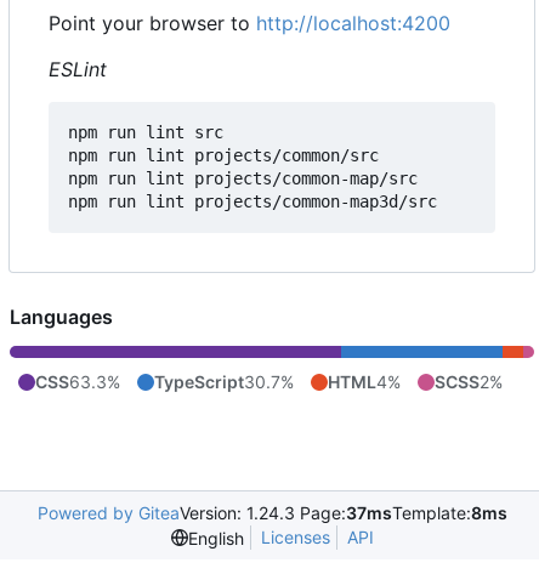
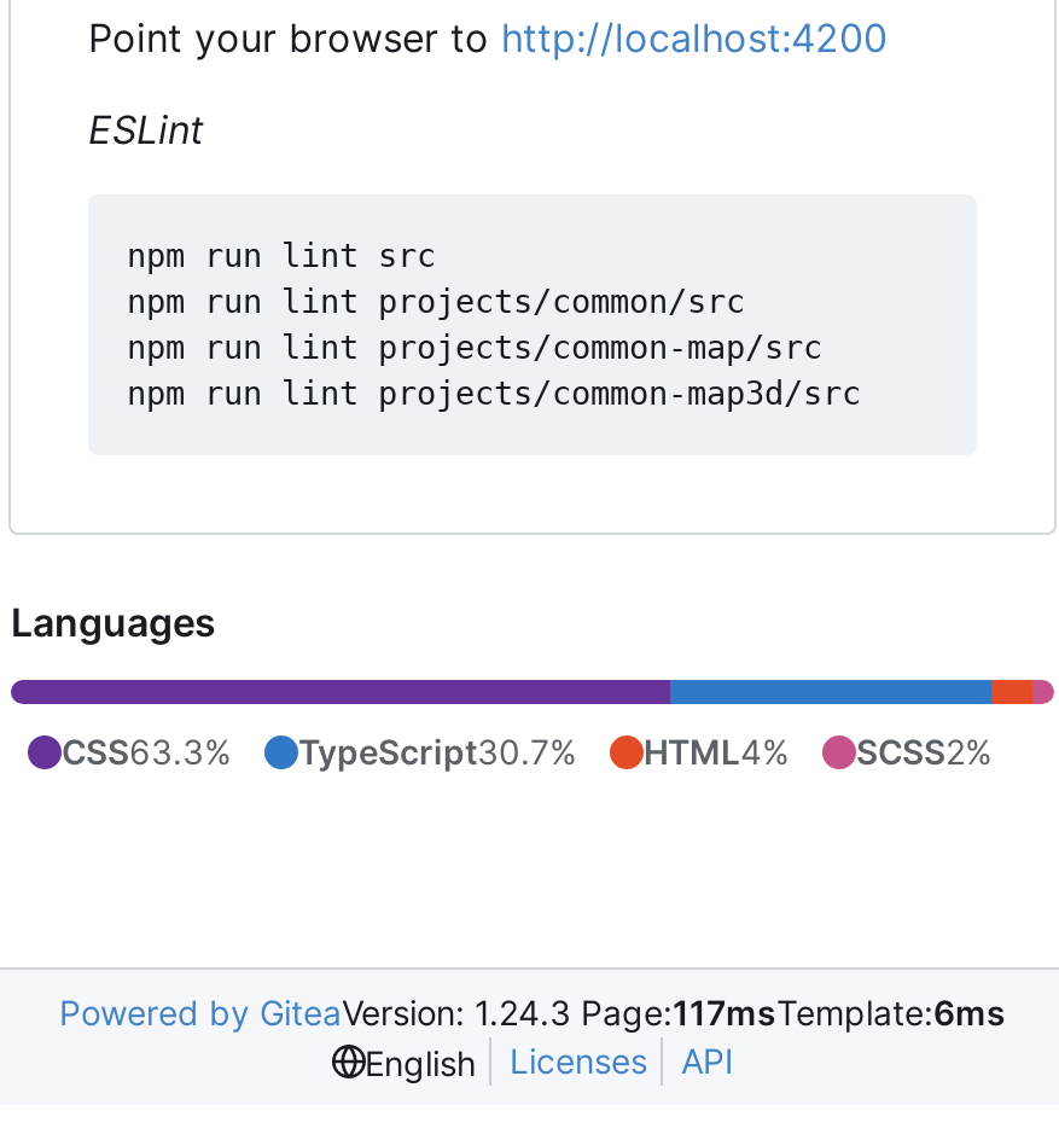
[37,503,507,523] Powered by GiteaVersion: 1.24.3 Page:37msTemplate:8ms -> [59,992,1006,1033] Powered by GiteaVersion: 1.24.3 Page:117msTemplate:6ms

